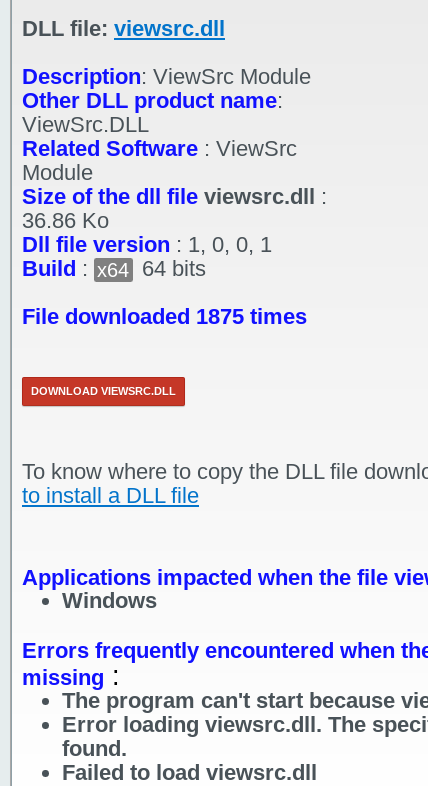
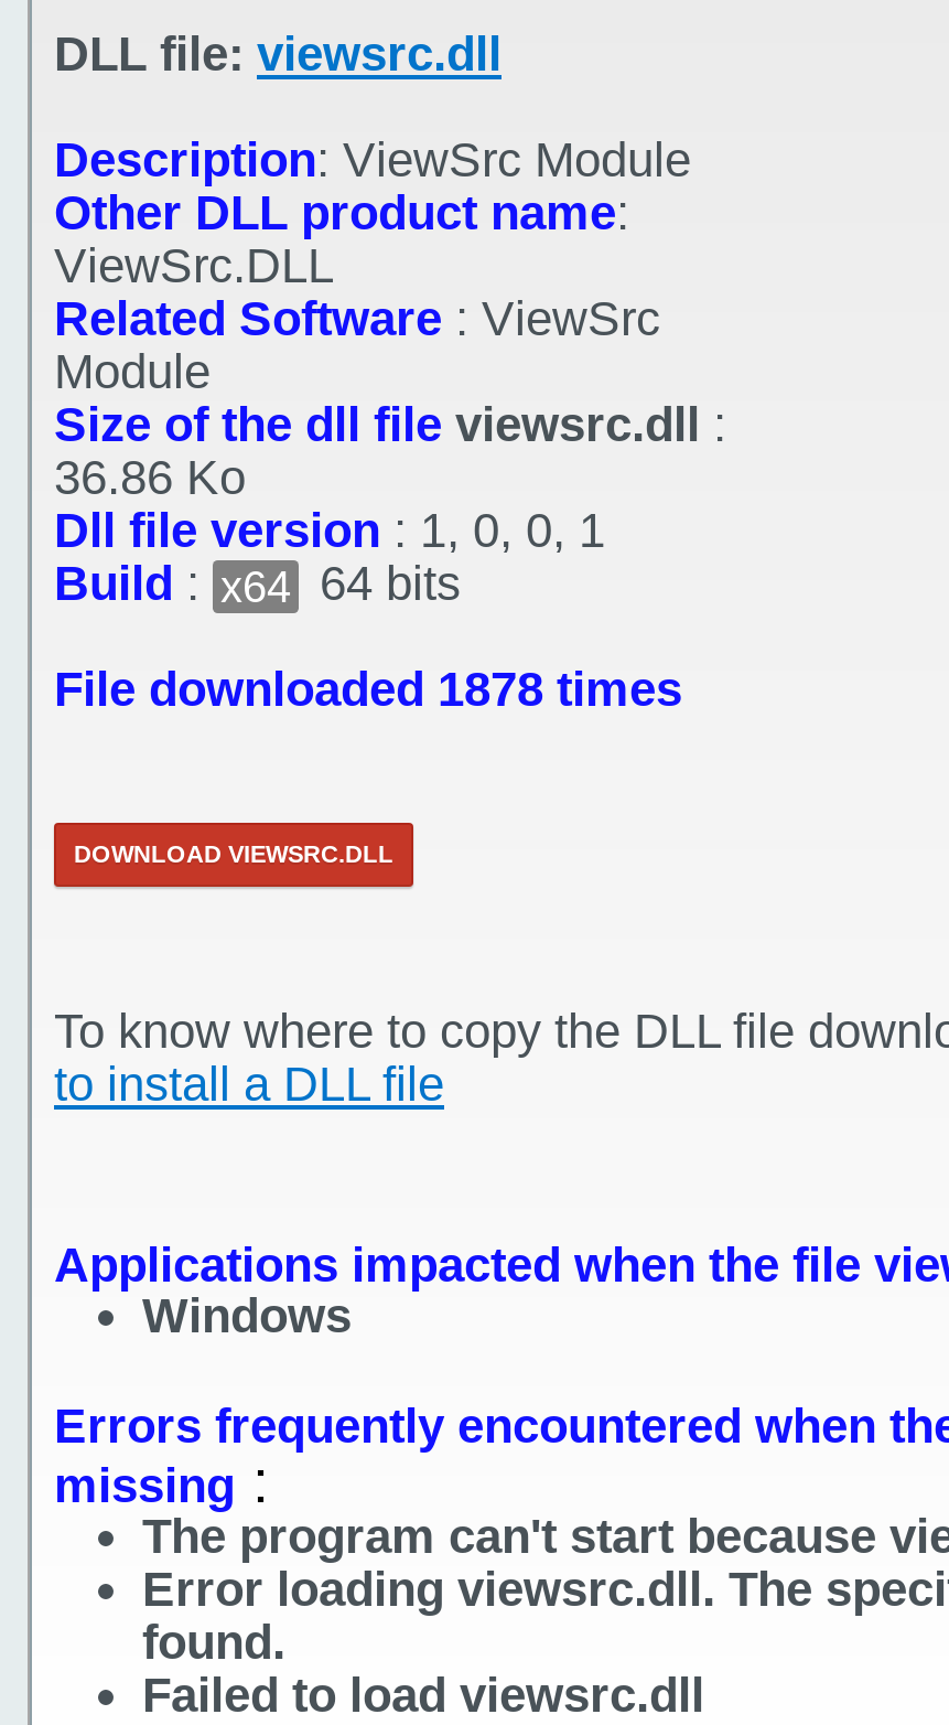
[22,304,307,329] File downloaded 1875 times -> [54,662,682,717] File downloaded 1878 times

